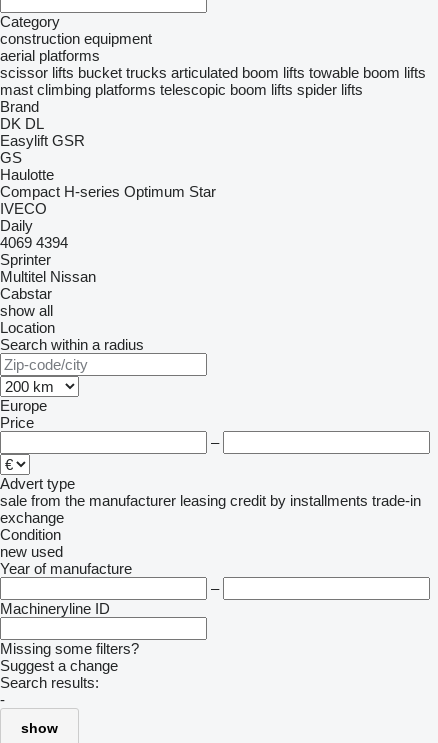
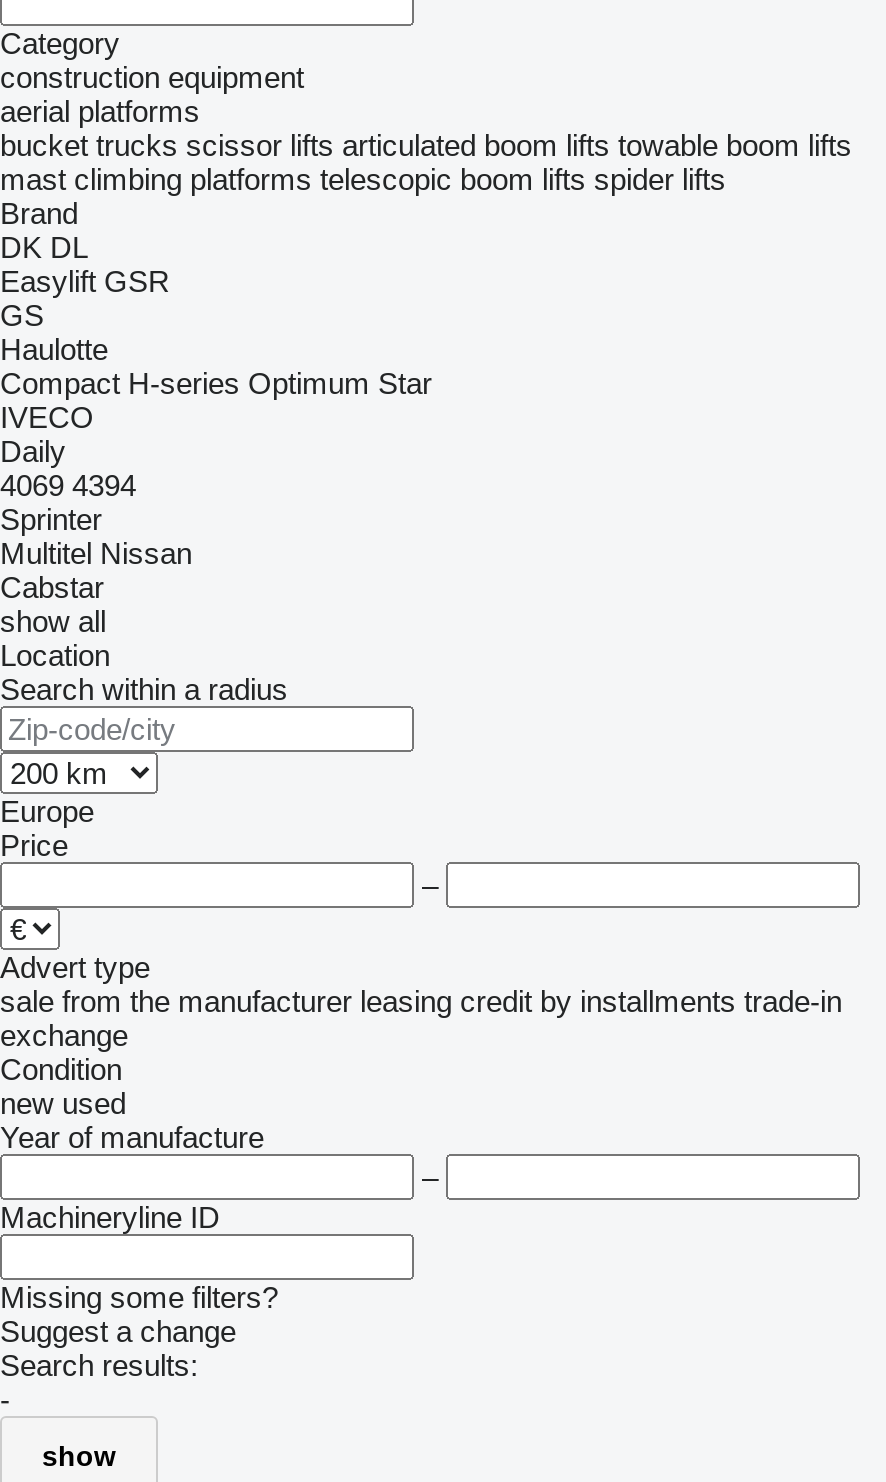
[0,64,426,81] scissor lifts bucket trucks articulated boom lifts towable boom lifts -> [0,128,852,162] bucket trucks scissor lifts articulated boom lifts towable boom lifts

